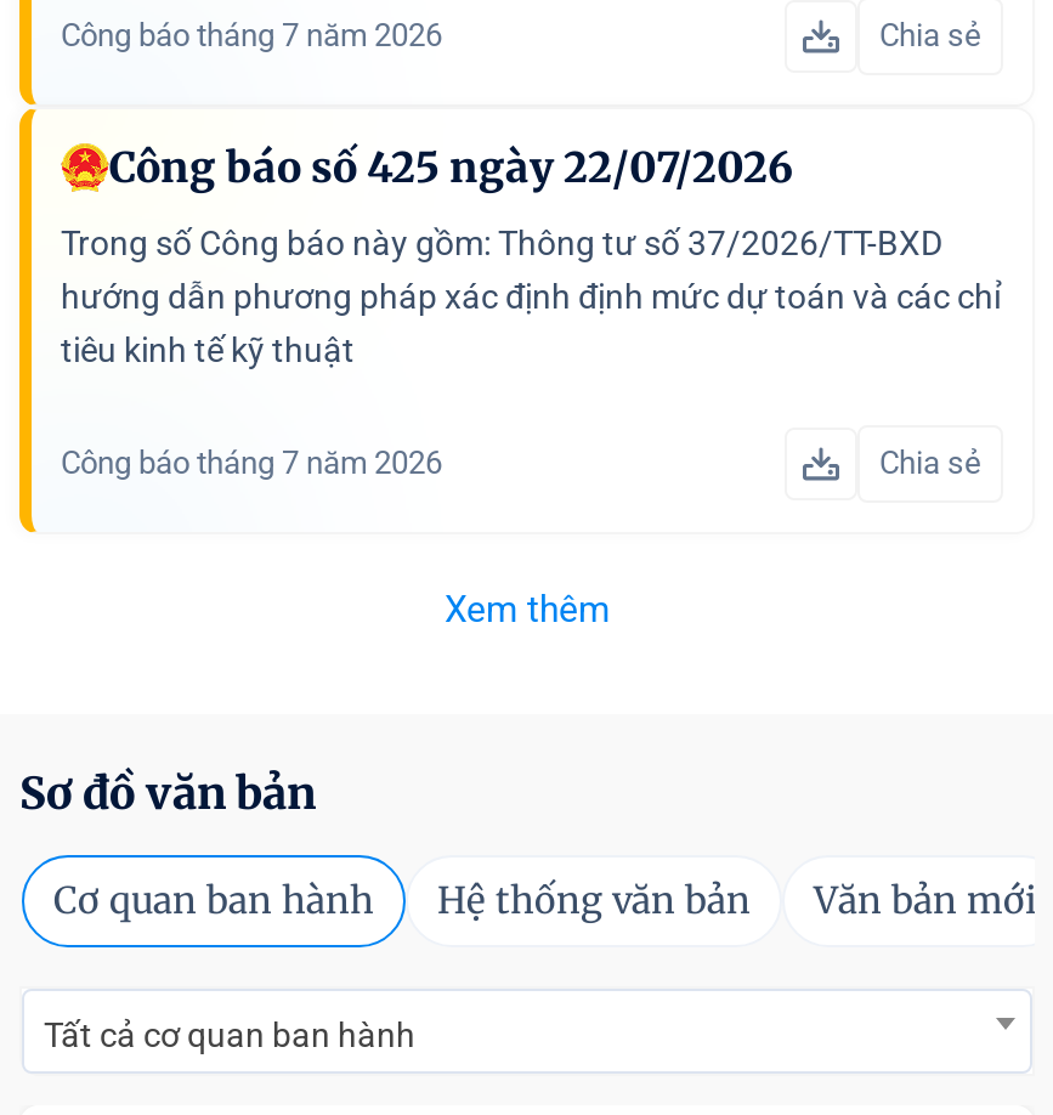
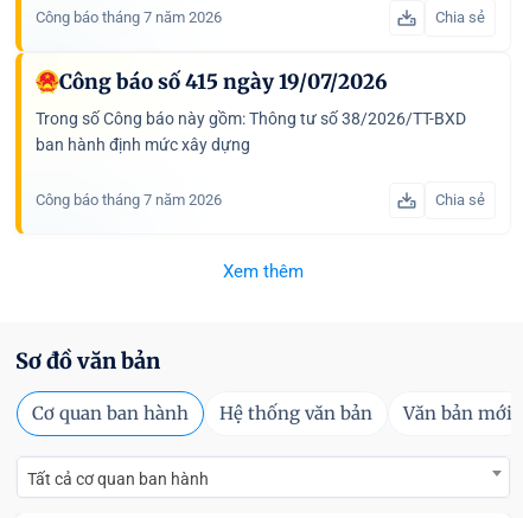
[109,140,794,193] Công báo số 425 ngày 22/07/2026 -> [59,68,388,94] Công báo số 415 ngày 19/07/2026
[61,222,1001,368] Trong số Công báo này gồm: Thông tư số 37/2026/TT-BXD | hướng dẫn phương pháp xác định định mức dự toán và các chỉ | tiêu kinh tế kỹ thuật -> [36,108,466,154] Trong số Công báo này gồm: Thông tư số 38/2026/TT-BXD | ban hành định mức xây dựng

